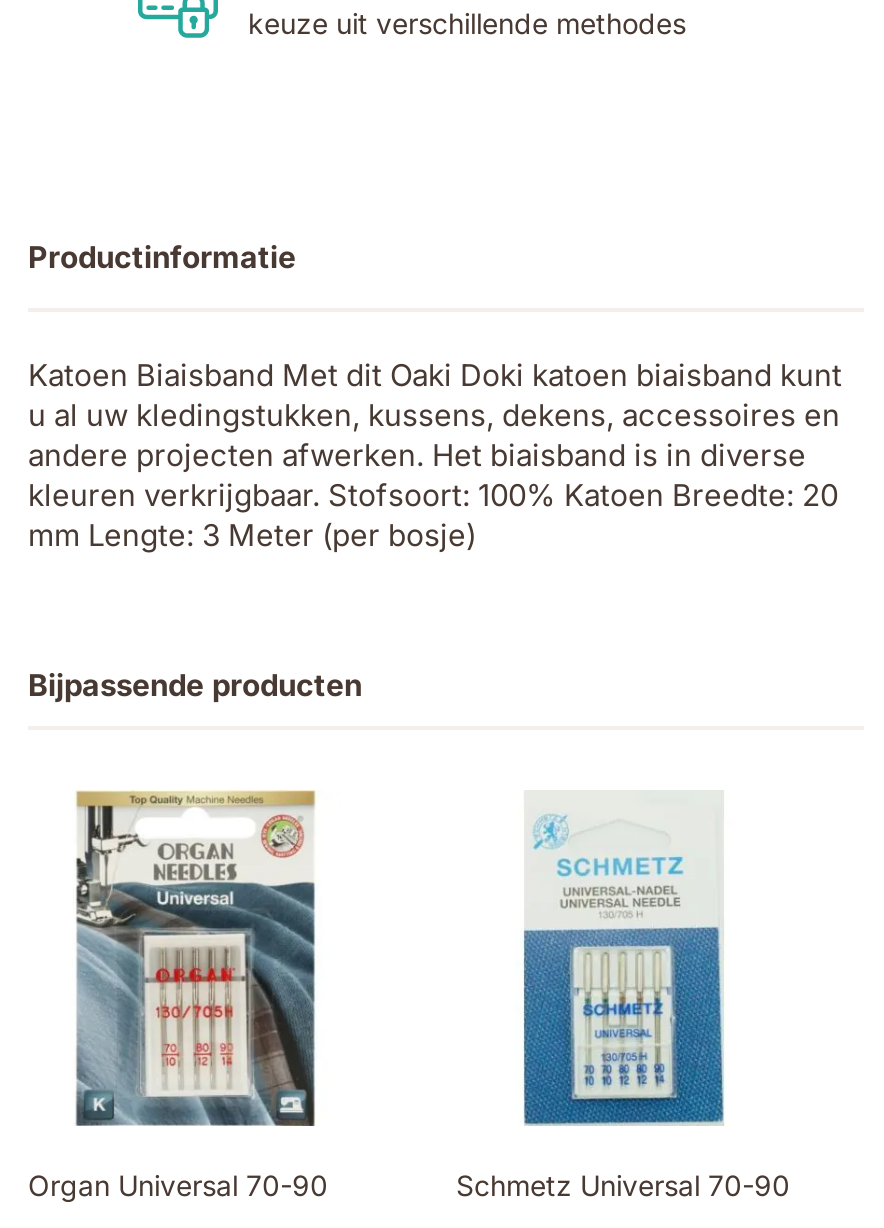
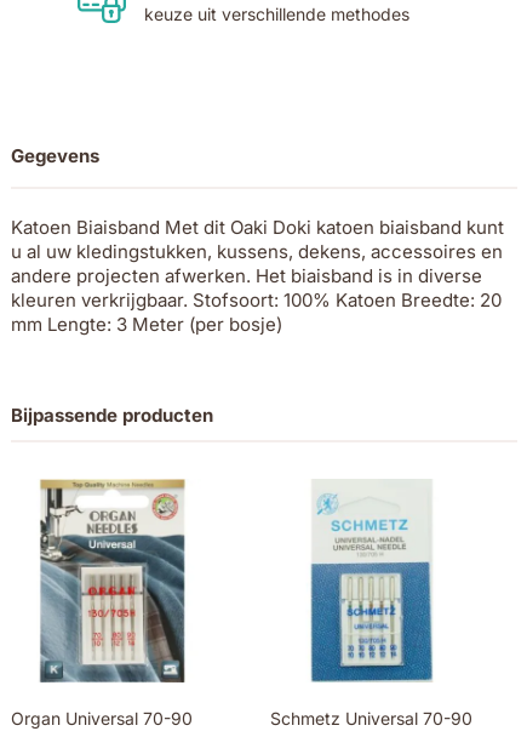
[28,238,296,276] Productinformatie -> [11,144,99,167] Gegevens

